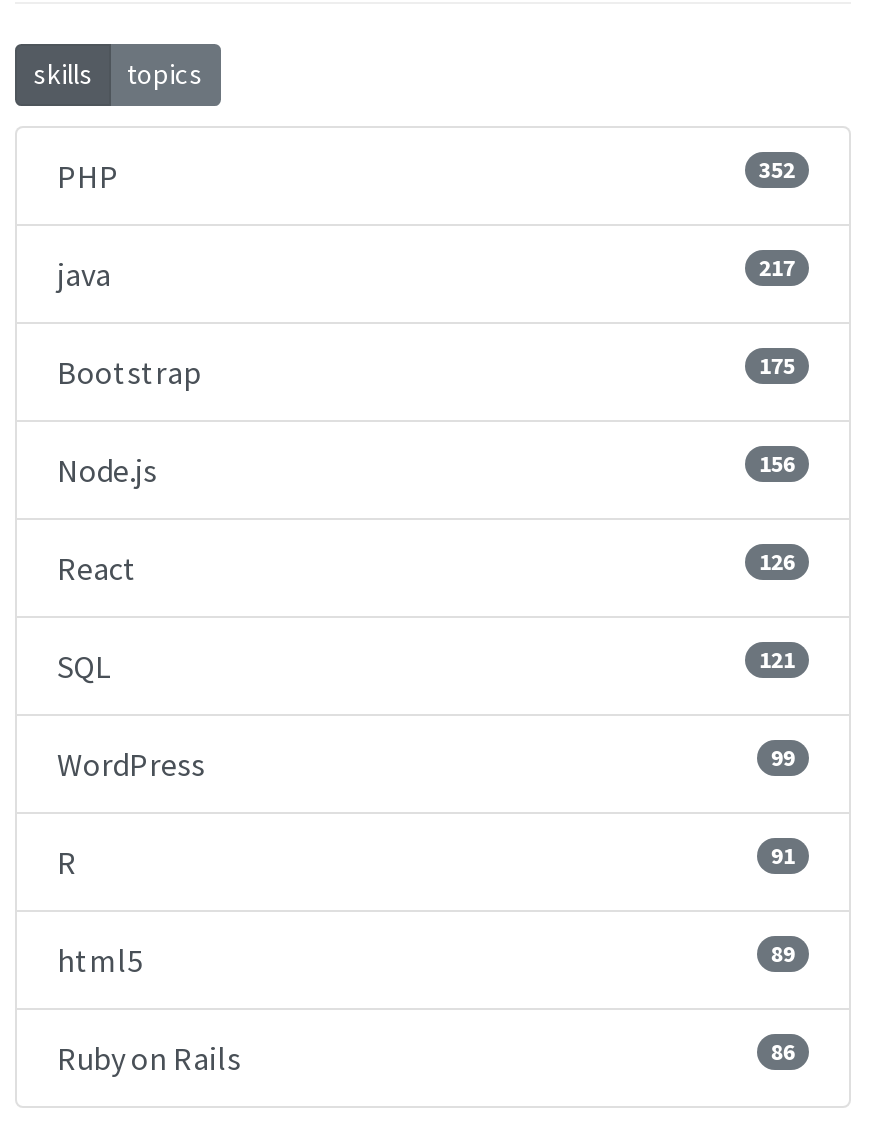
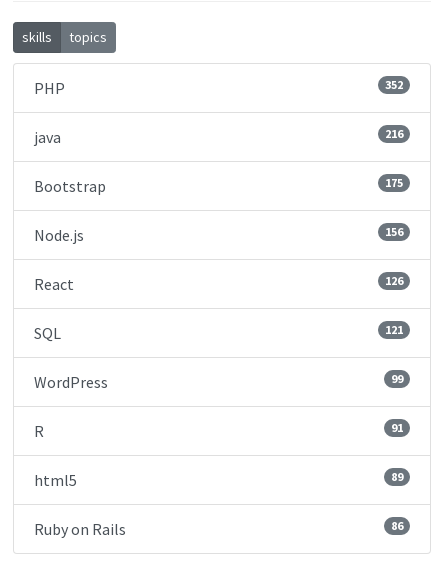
[759,252,795,282] 217 -> [385,126,403,141] 216

